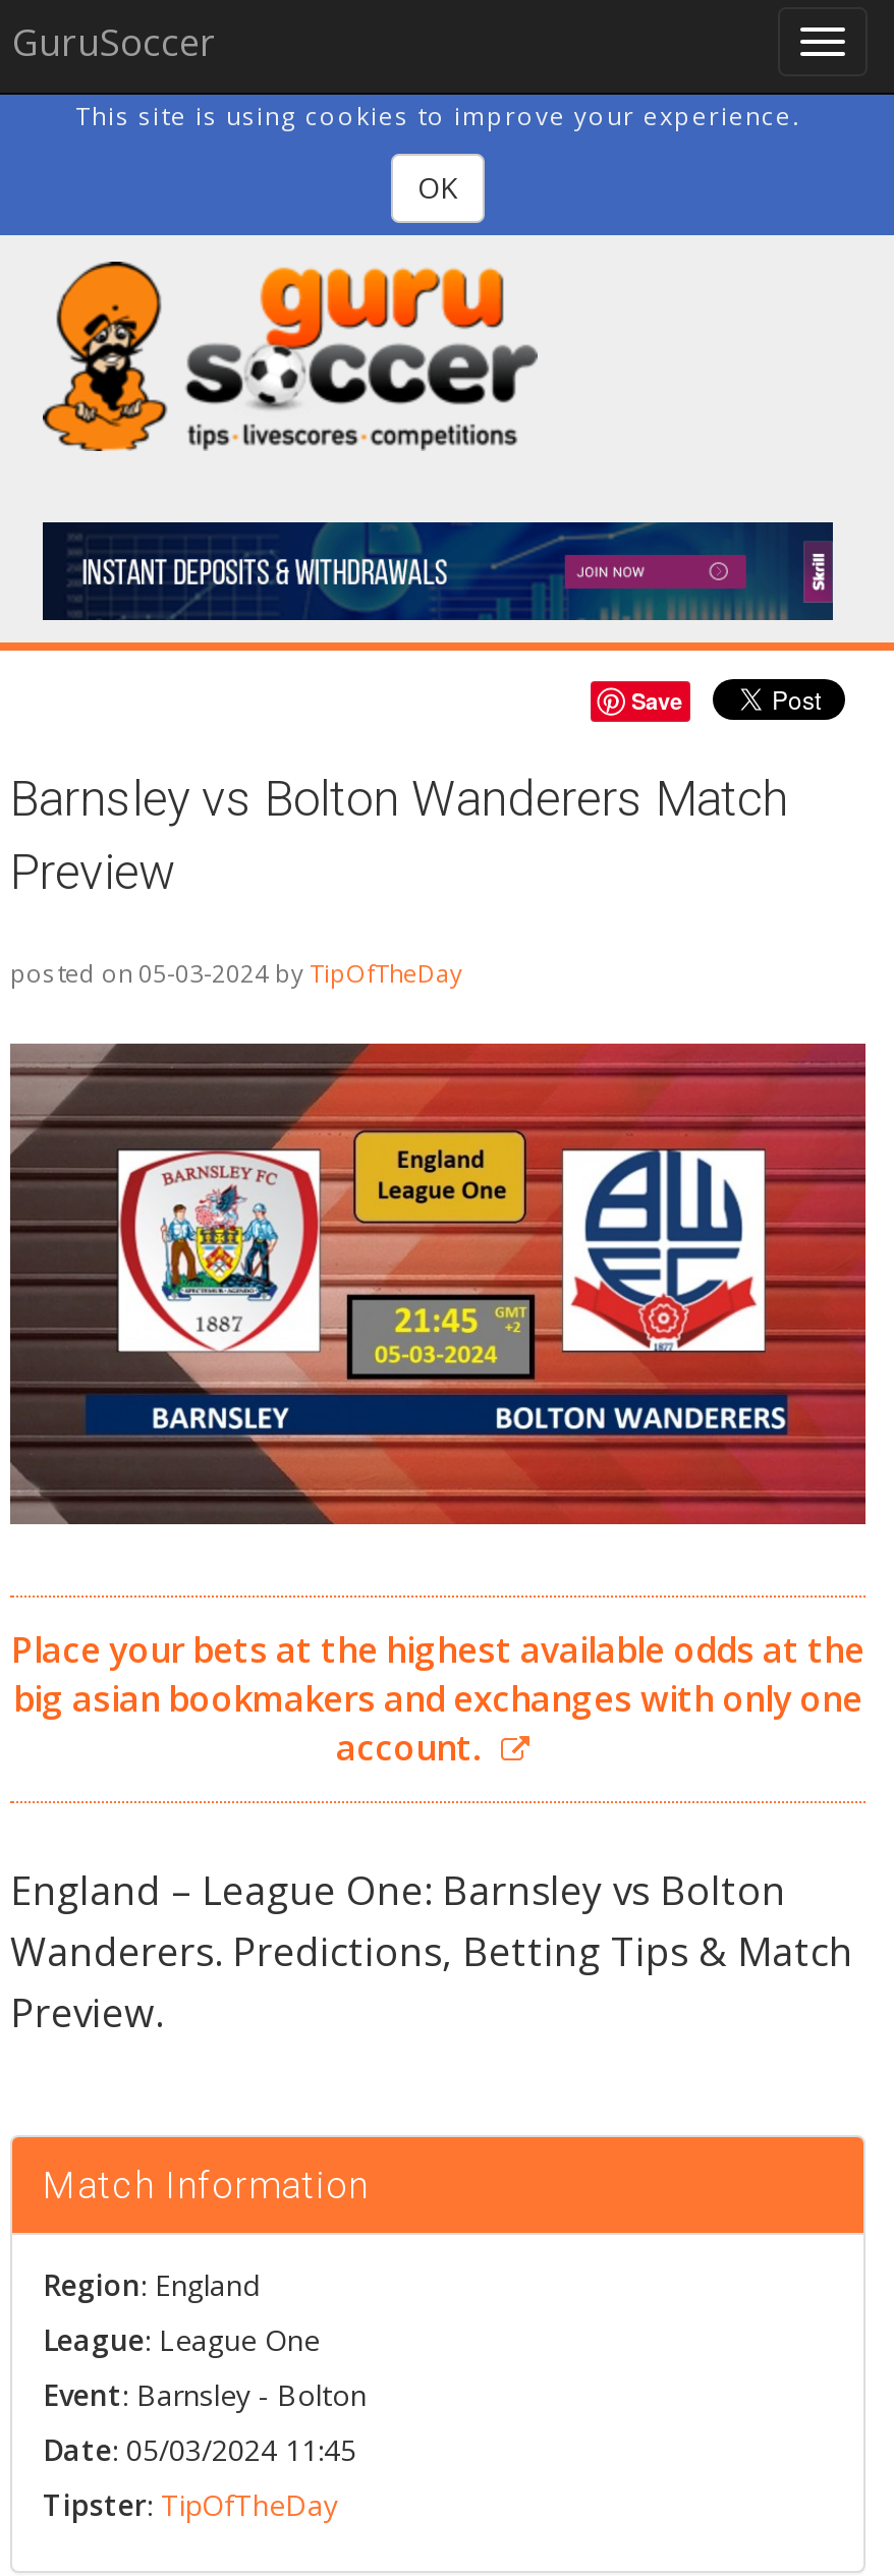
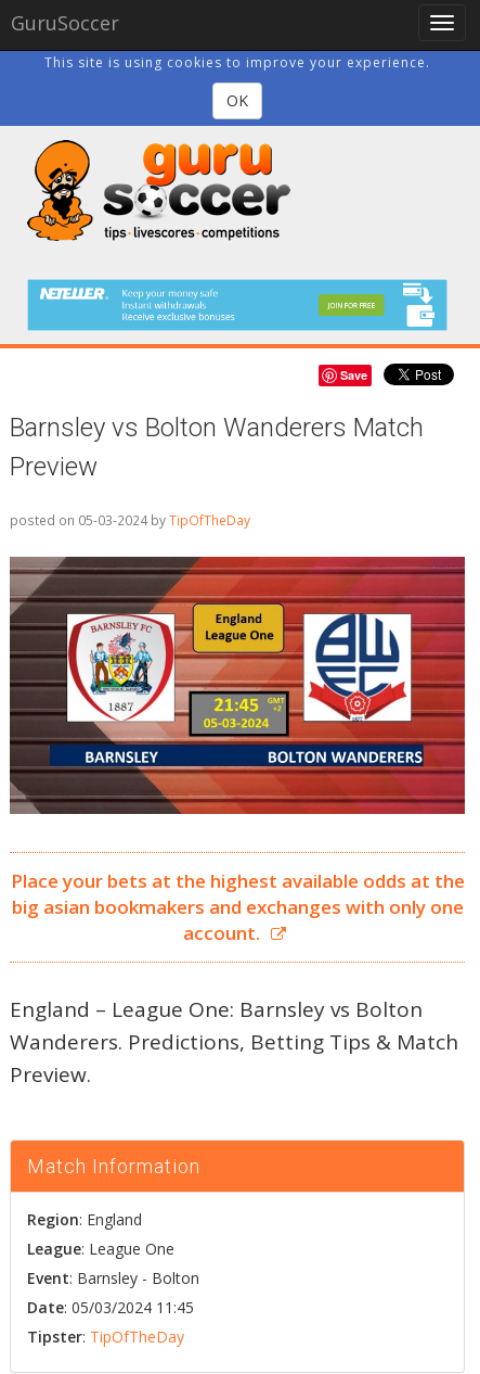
[41,520,835,622] [image] -> [27,279,447,331] [image]

